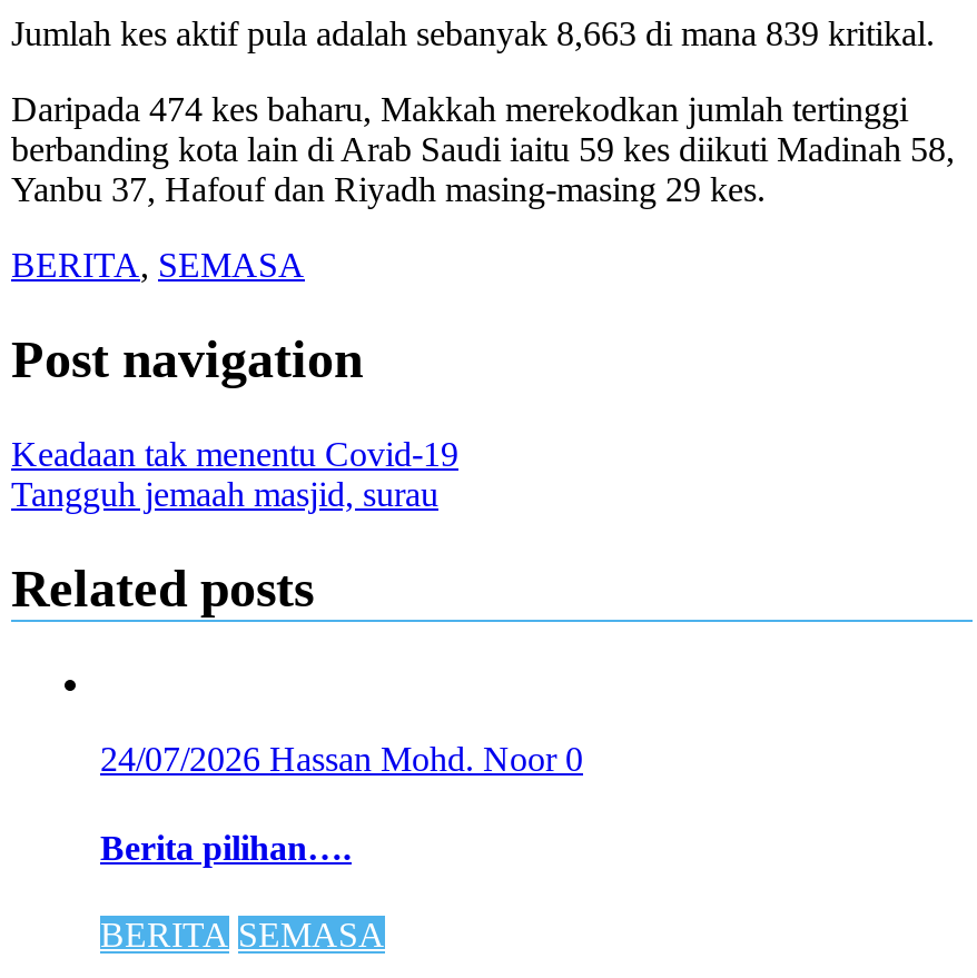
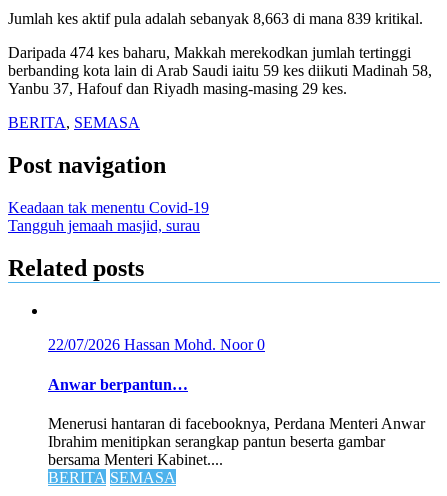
[100,741,583,866] 24/07/2026 Hassan Mohd. Noor 0 | Berita pilihan…. -> [48,336,425,468] 22/07/2026 Hassan Mohd. Noor 0 | Anwar berpantun… | Menerusi hantaran di facebooknya, Perdana Menteri Anwar | Ibrahim menitipkan serangkap pantun beserta gambar | bersama Menteri Kabinet....

